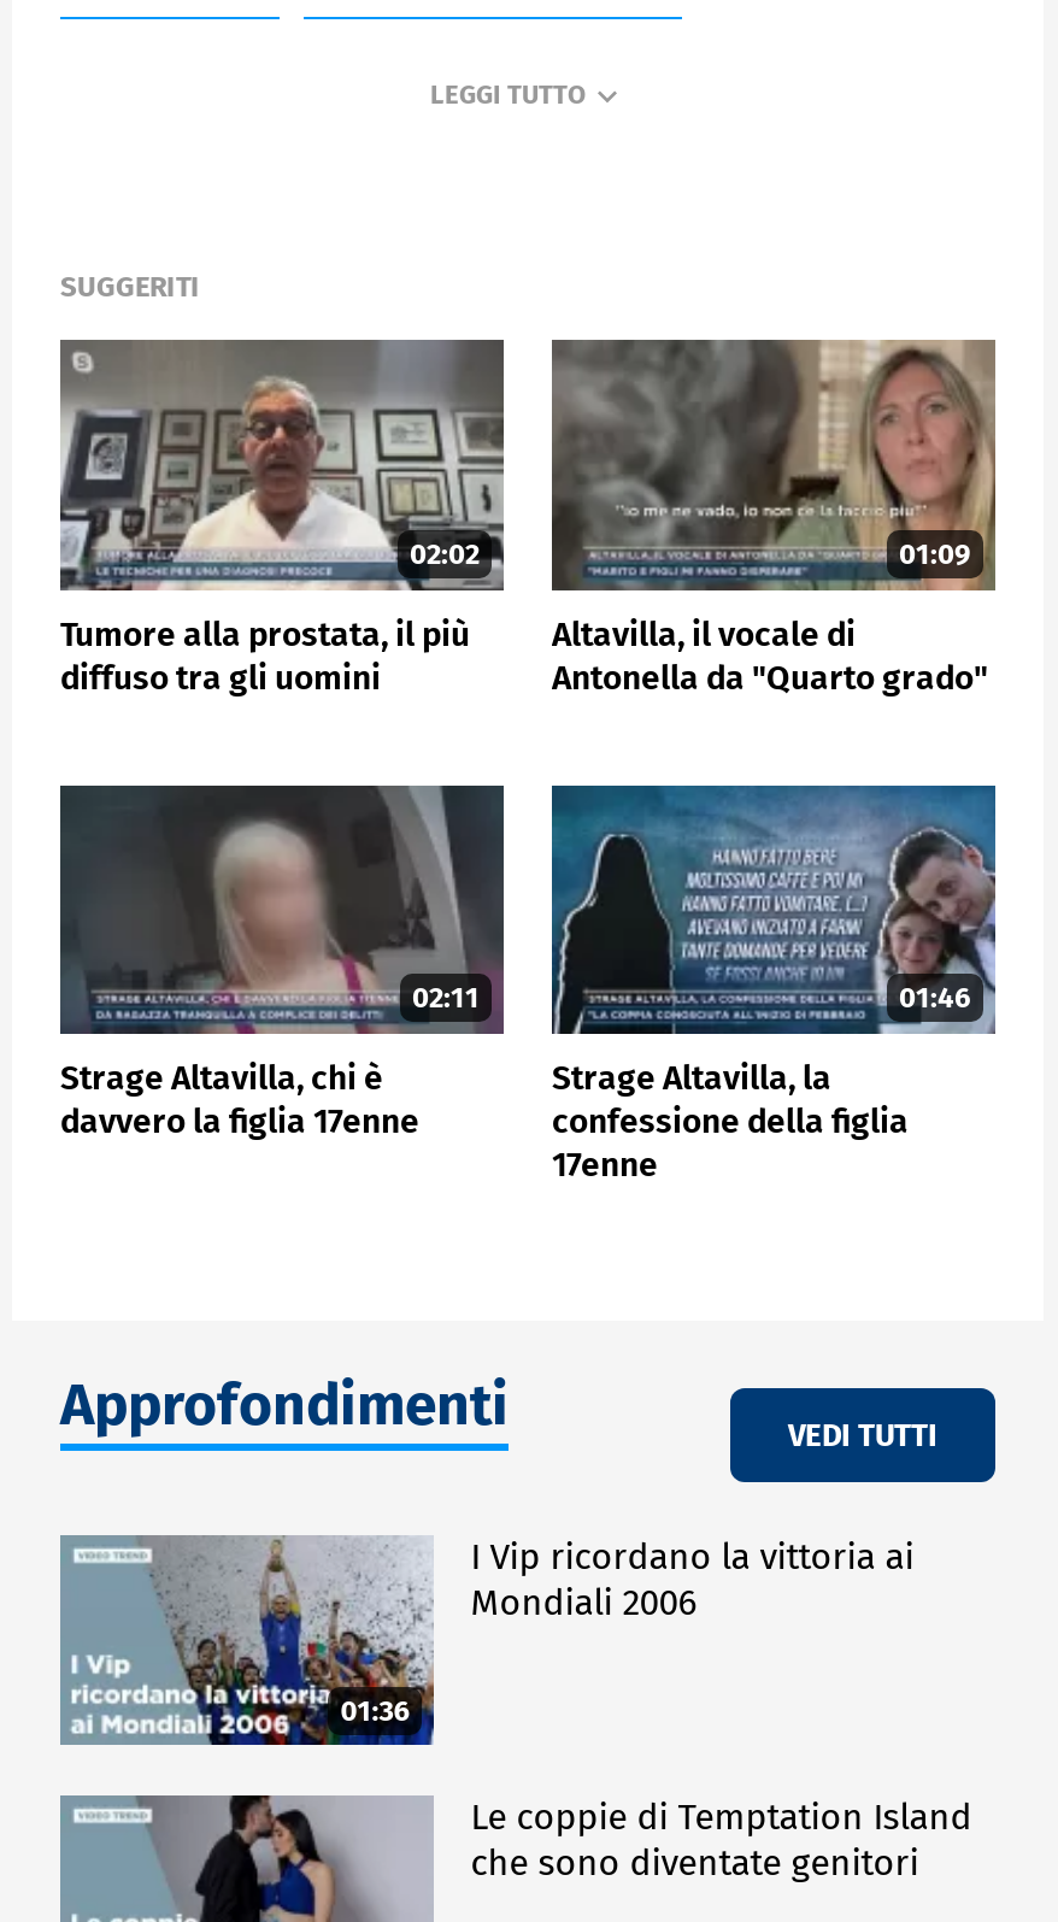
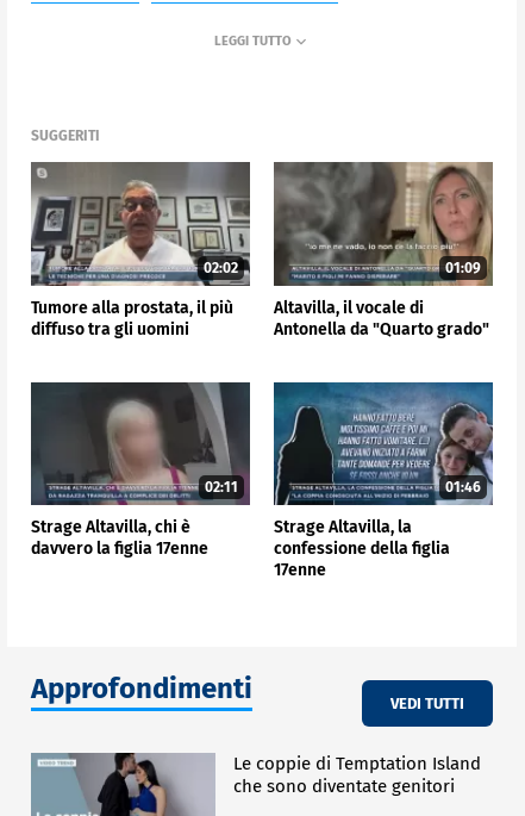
[65,1538,429,1747] [image] | 01:36 -> none
[470,1536,914,1625] I Vip ricordano la vittoria ai | Mondiali 2006 -> none

